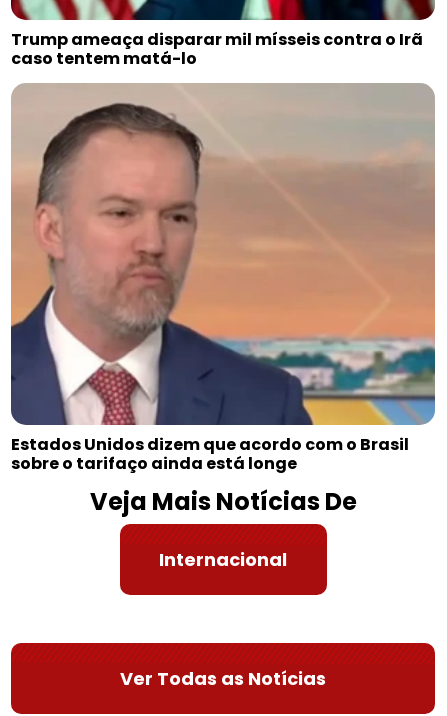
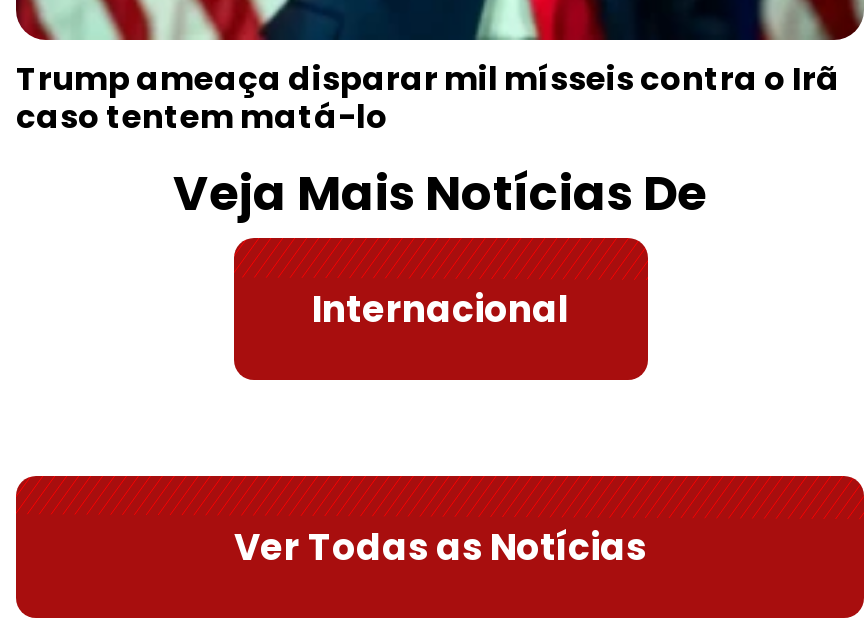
[10,83,436,475] [image] | Estados Unidos dizem que acordo com o Brasil | sobre o tarifaço ainda está longe -> none

